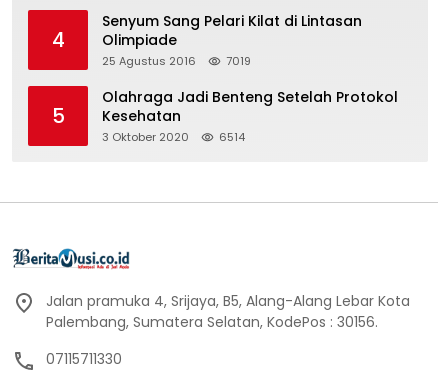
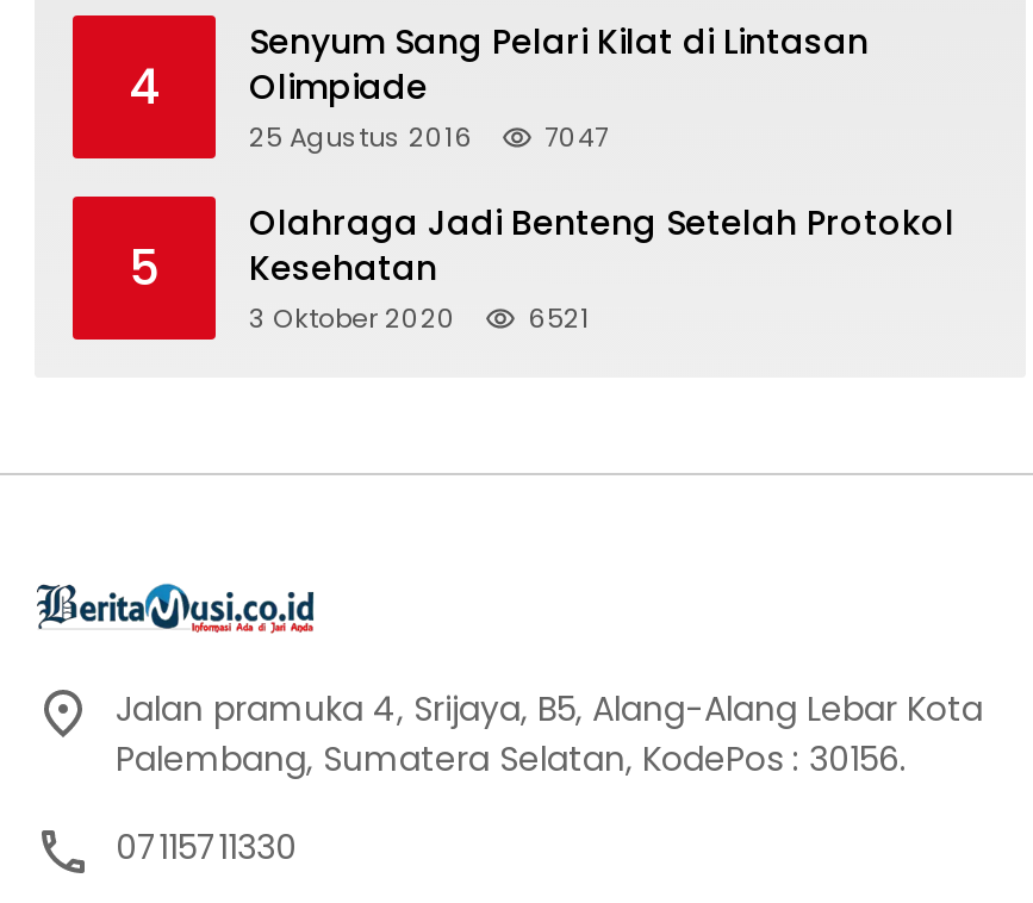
[102,53,251,69] 25 Agustus 2016 7019 -> [249,119,609,157] 25 Agustus 2016 7047
[102,129,245,145] 3 Oktober 2020 6514 -> [249,300,590,338] 3 Oktober 2020 6521

